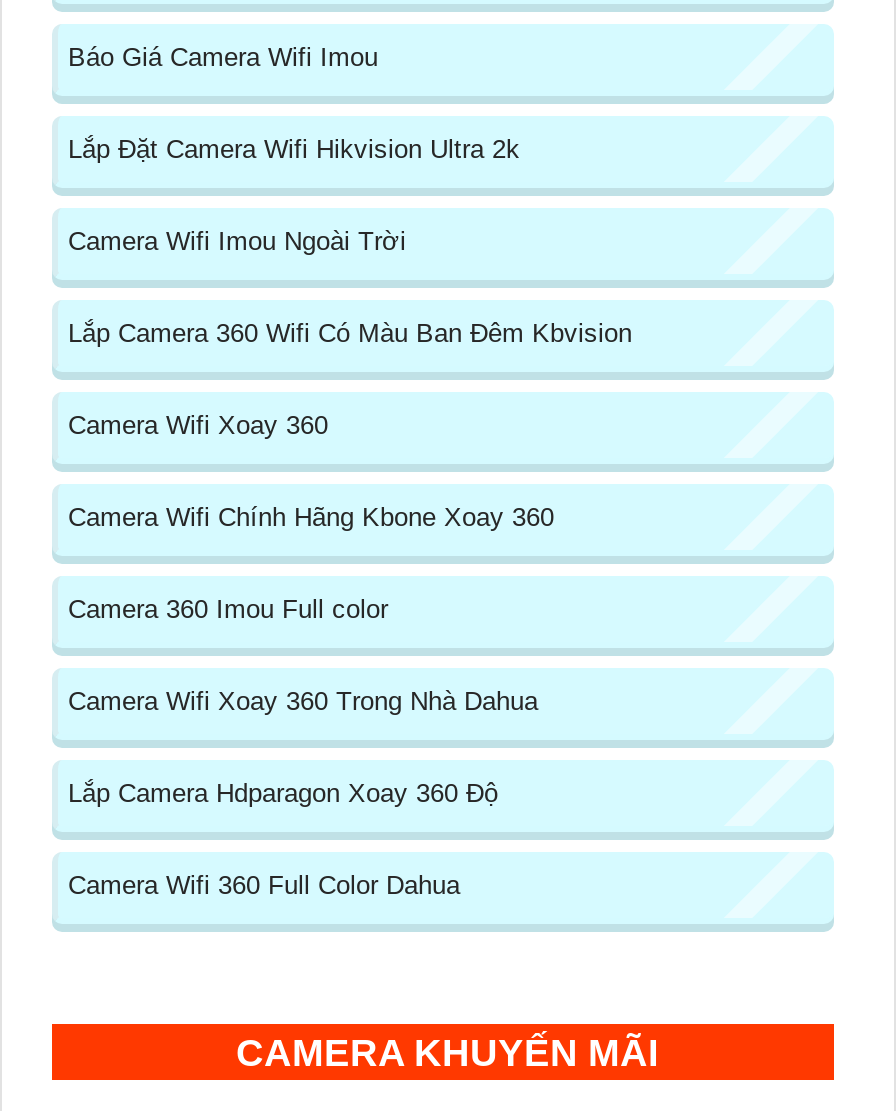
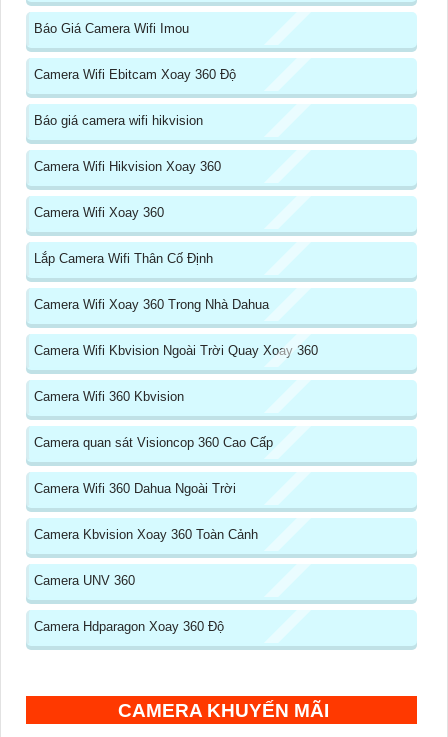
[68,133,520,163] Lắp Đặt Camera Wifi Hikvision Ultra 2k -> [34,67,236,82] Camera Wifi Ebitcam Xoay 360 Độ
[68,225,406,255] Camera Wifi Imou Ngoài Trời -> [34,113,203,128] Báo giá camera wifi hikvision
[68,317,632,347] Lắp Camera 360 Wifi Có Màu Ban Đêm Kbvision -> [34,159,221,174] Camera Wifi Hikvision Xoay 360
[68,501,554,623] Camera Wifi Chính Hãng Kbone Xoay 360 | Camera 360 Imou Full color -> [34,251,213,266] Lắp Camera Wifi Thân Cố Định
moved [68,685,538,715] -> [34,297,269,312]: Camera Wifi Xoay 360 Trong Nhà Dahua
[68,777,498,899] Lắp Camera Hdparagon Xoay 360 Độ | Camera Wifi 360 Full Color Dahua -> [34,343,318,634] Camera Wifi Kbvision Ngoài Trời Quay Xoay 360 | Camera Wifi 360 Kbvision | Camera quan sát Visioncop 360 Cao Cấp | Camera Wifi 360 Dahua Ngoài Trời | Camera Kbvision Xoay 360 Toàn Cảnh | Camera UNV 360 | Camera Hdparagon Xoay 360 Độ

